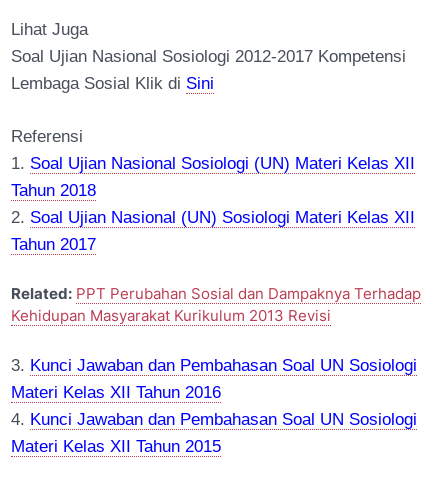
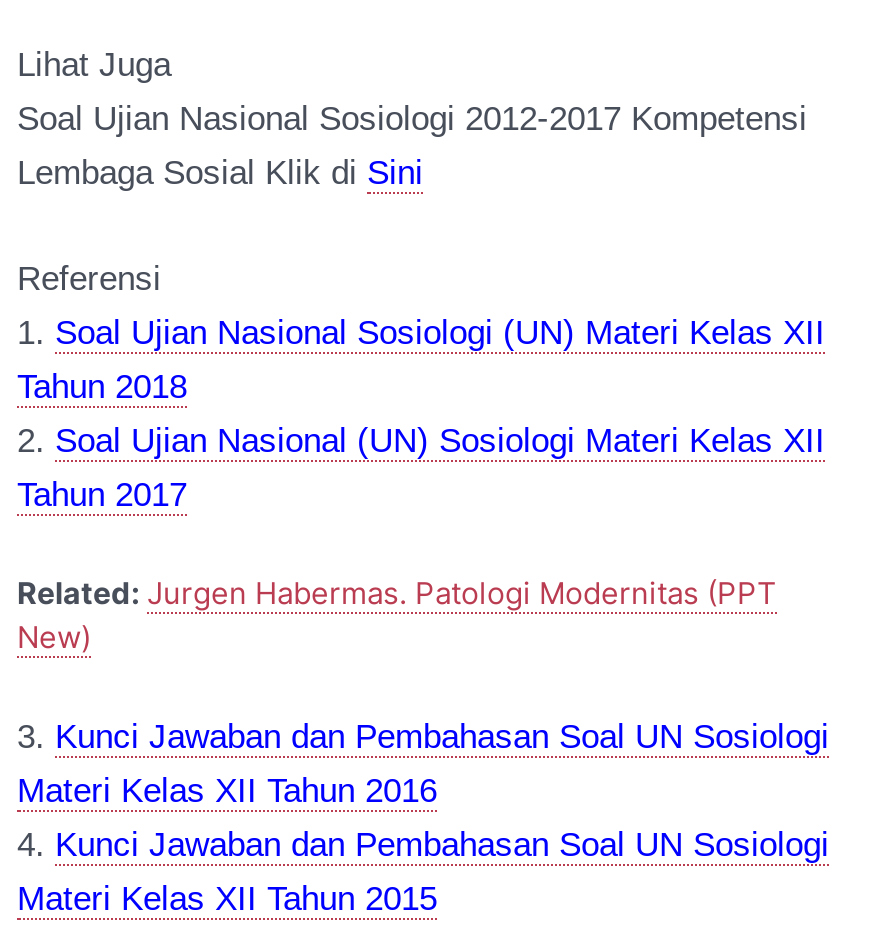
[11,285,421,325] Related: PPT Perubahan Sosial dan Dampaknya Terhadap | Kehidupan Masyarakat Kurikulum 2013 Revisi -> [17,576,777,656] Related: Jurgen Habermas. Patologi Modernitas (PPT | New)

